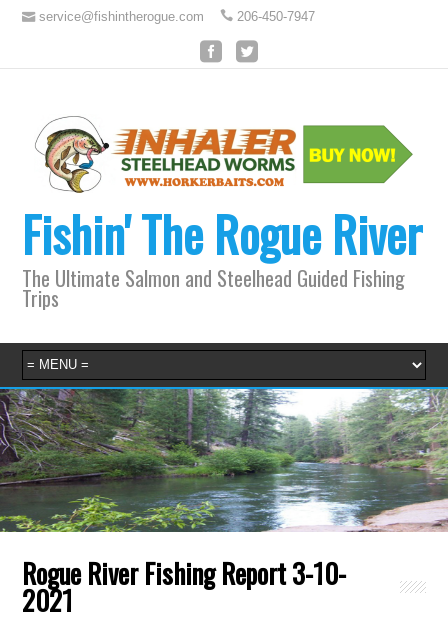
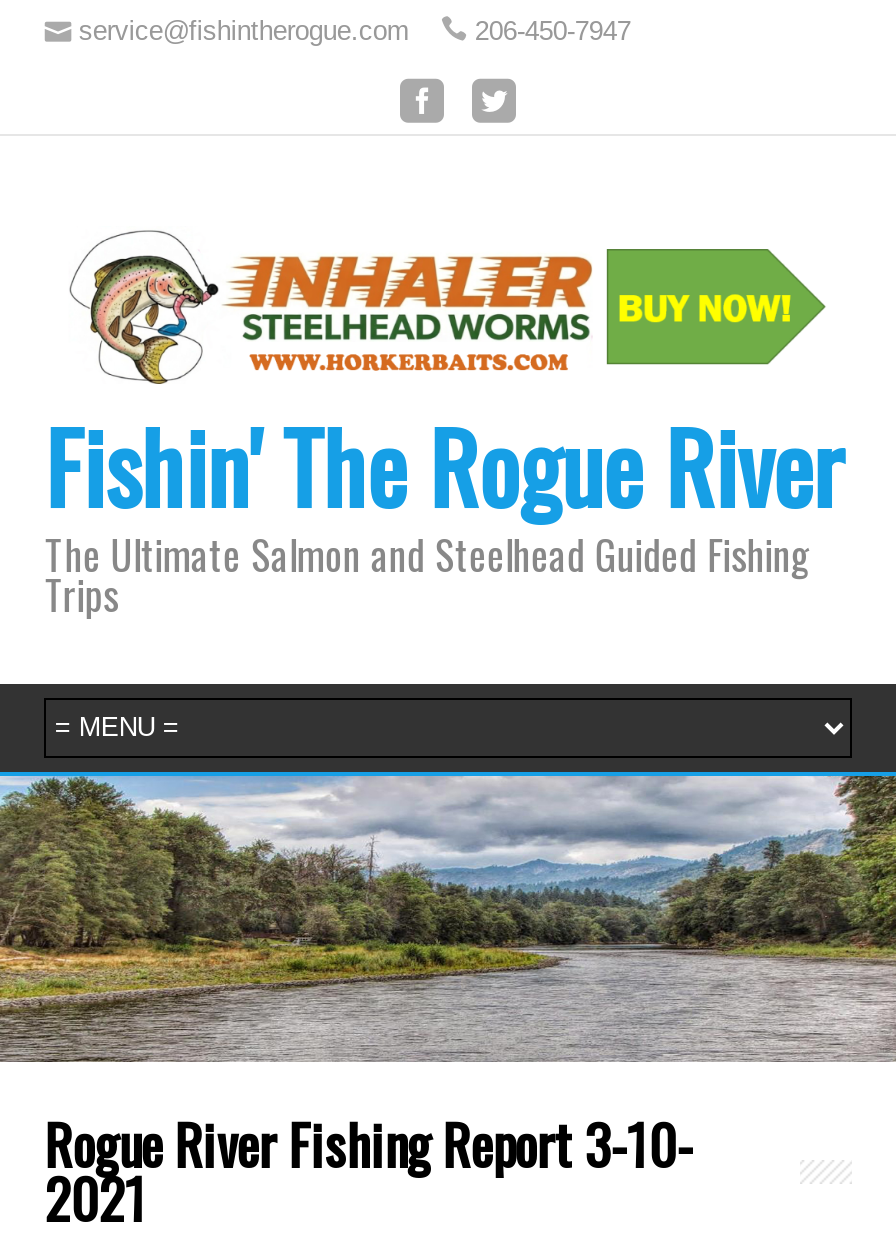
[3,388,445,532] [image] -> [6,774,890,1062] [image]

